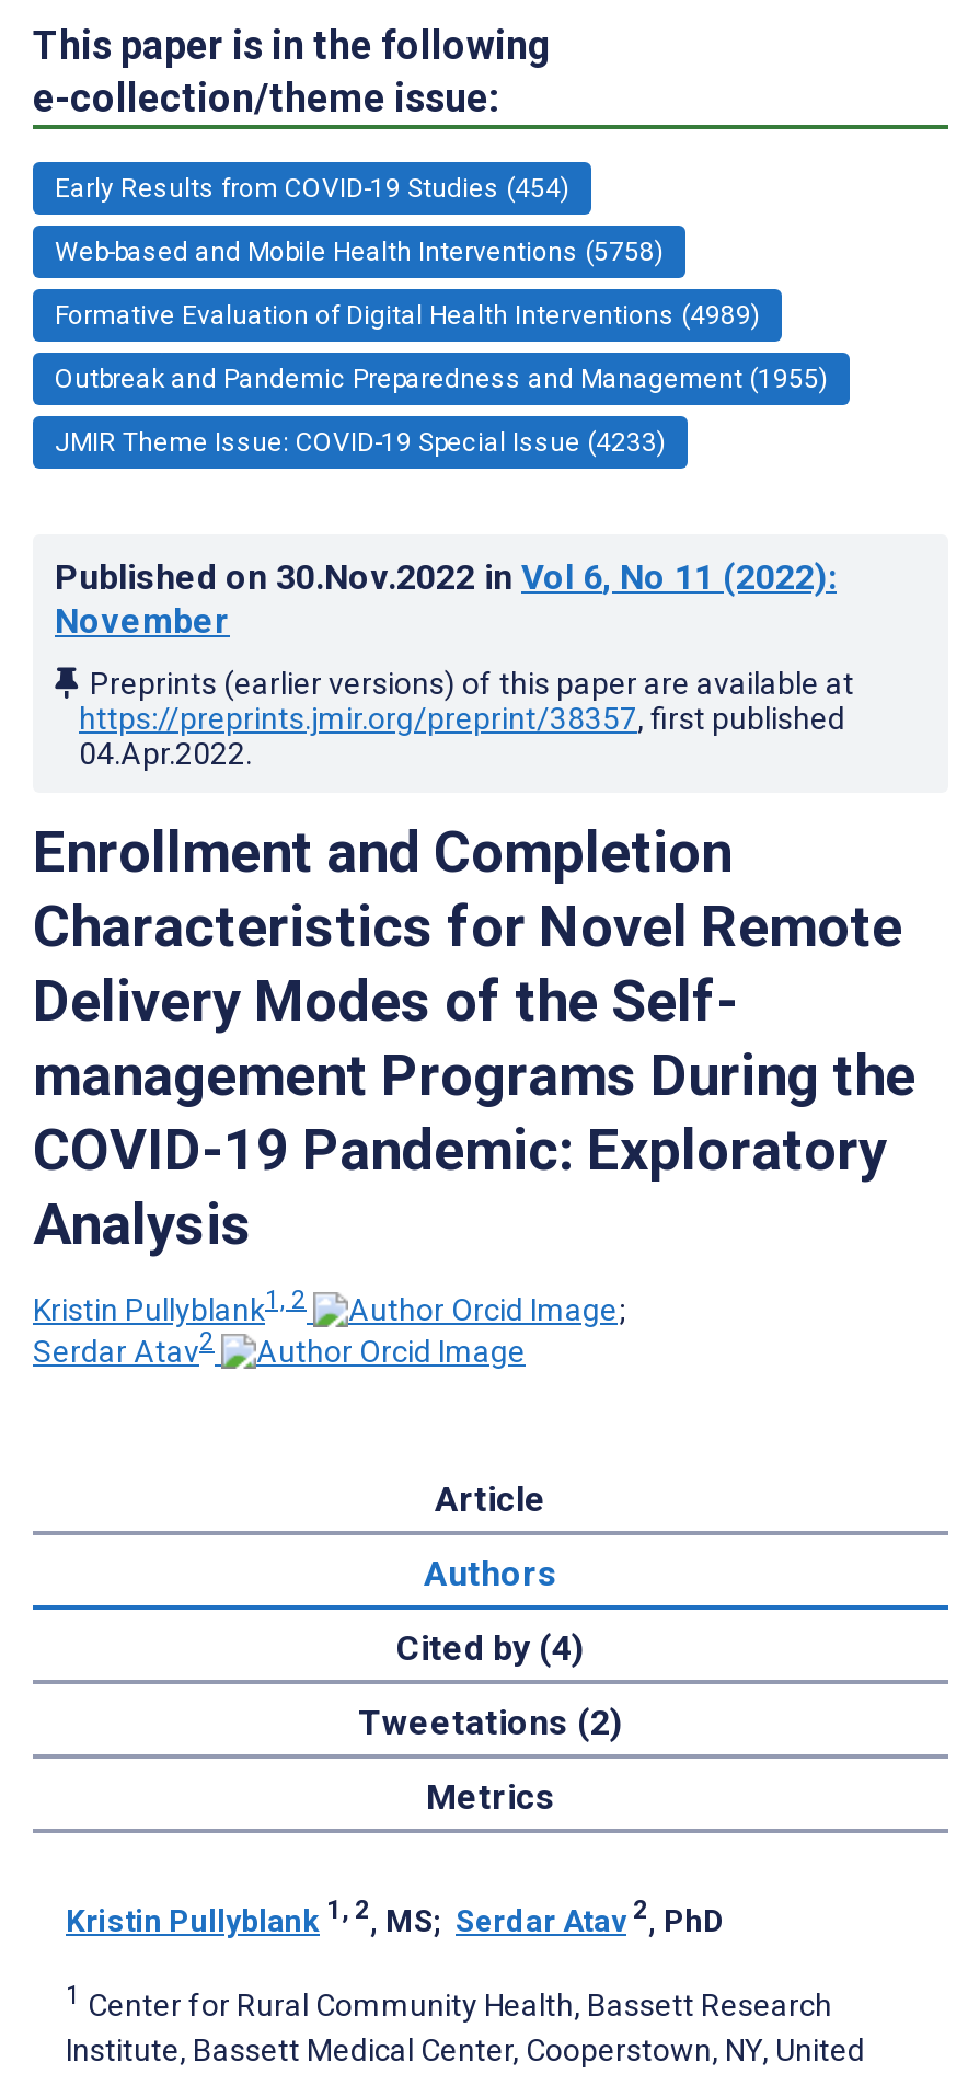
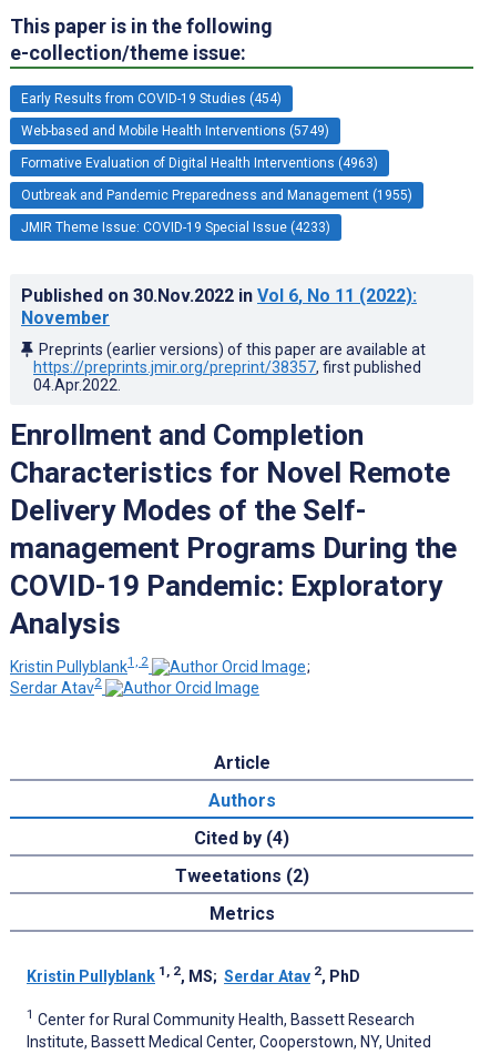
[55,236,664,267] Web-based and Mobile Health Interventions (5758) -> [21,123,329,139] Web-based and Mobile Health Interventions (5749)
[55,300,760,330] Formative Evaluation of Digital Health Interventions (4989) -> [21,155,378,171] Formative Evaluation of Digital Health Interventions (4963)

